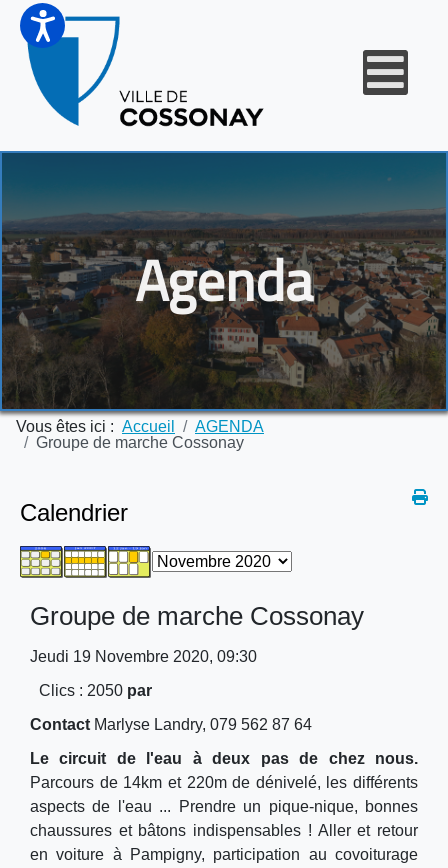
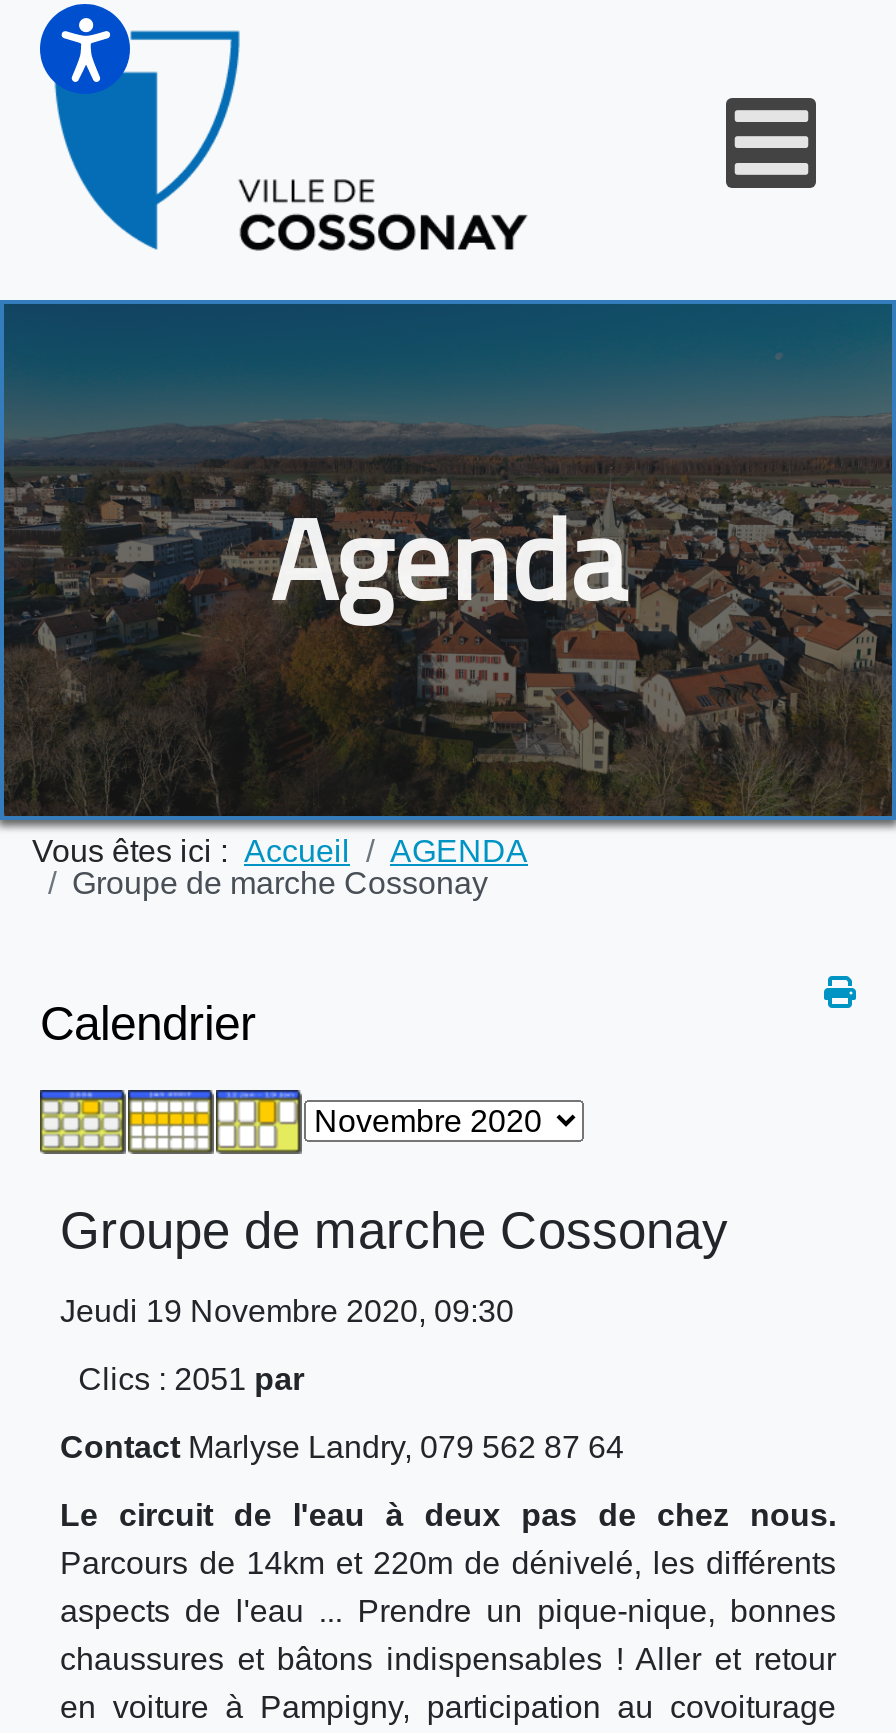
[39,682,152,699] Clics: 2050 par -> [78,1362,304,1396] Clics: 2051 par

